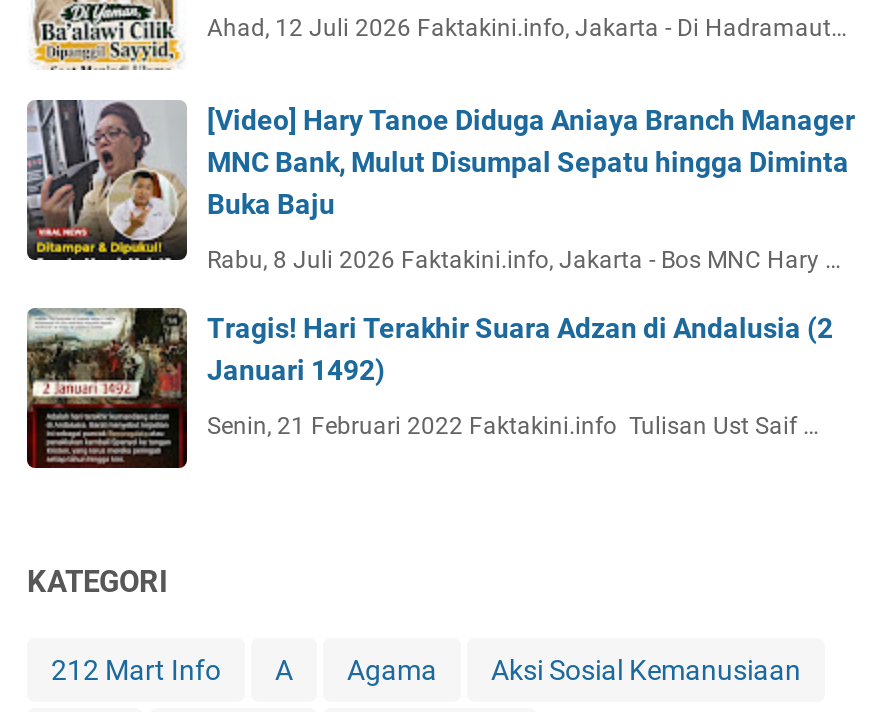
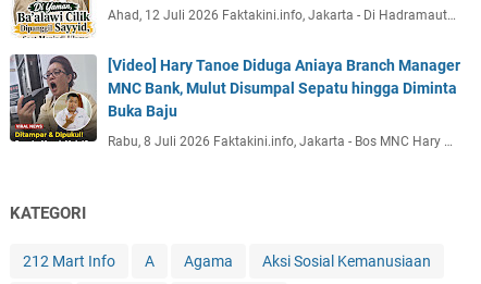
[25,306,833,470] [image] | Tragis! Hari Terakhir Suara Adzan di Andalusia (2 | Januari 1492) | Senin, 21 Februari 2022 Faktakini.info Tulisan Ust Saif … -> none

